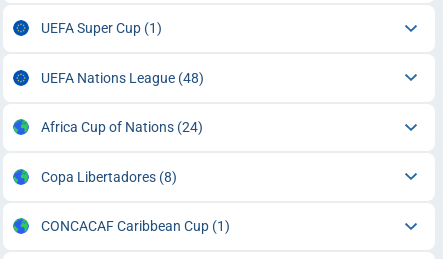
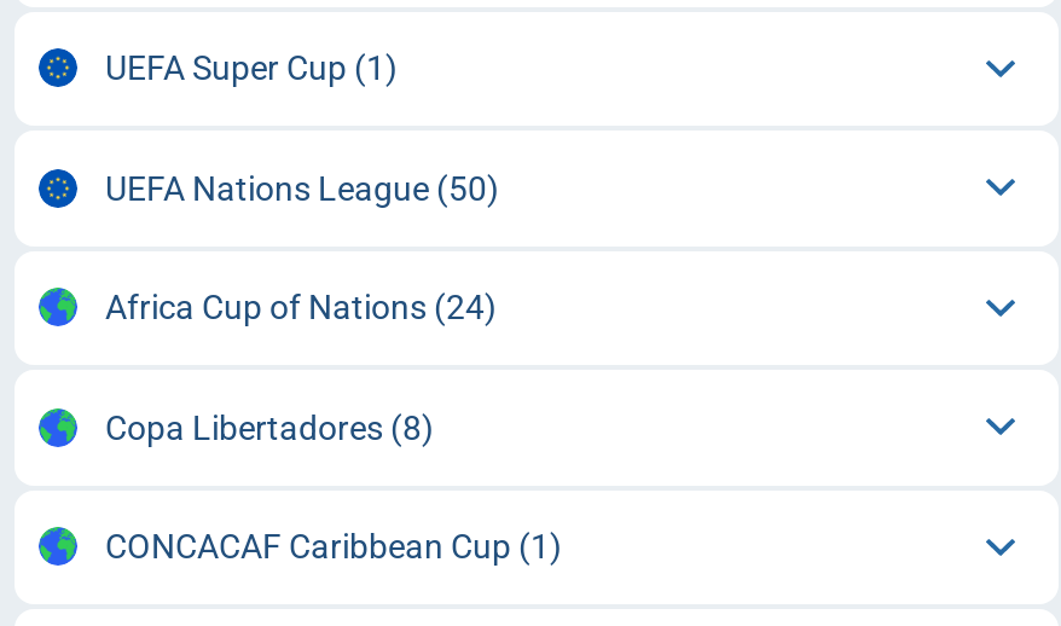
[40,70,203,86] UEFA Nations League (48) -> [105,169,499,207] UEFA Nations League (50)

